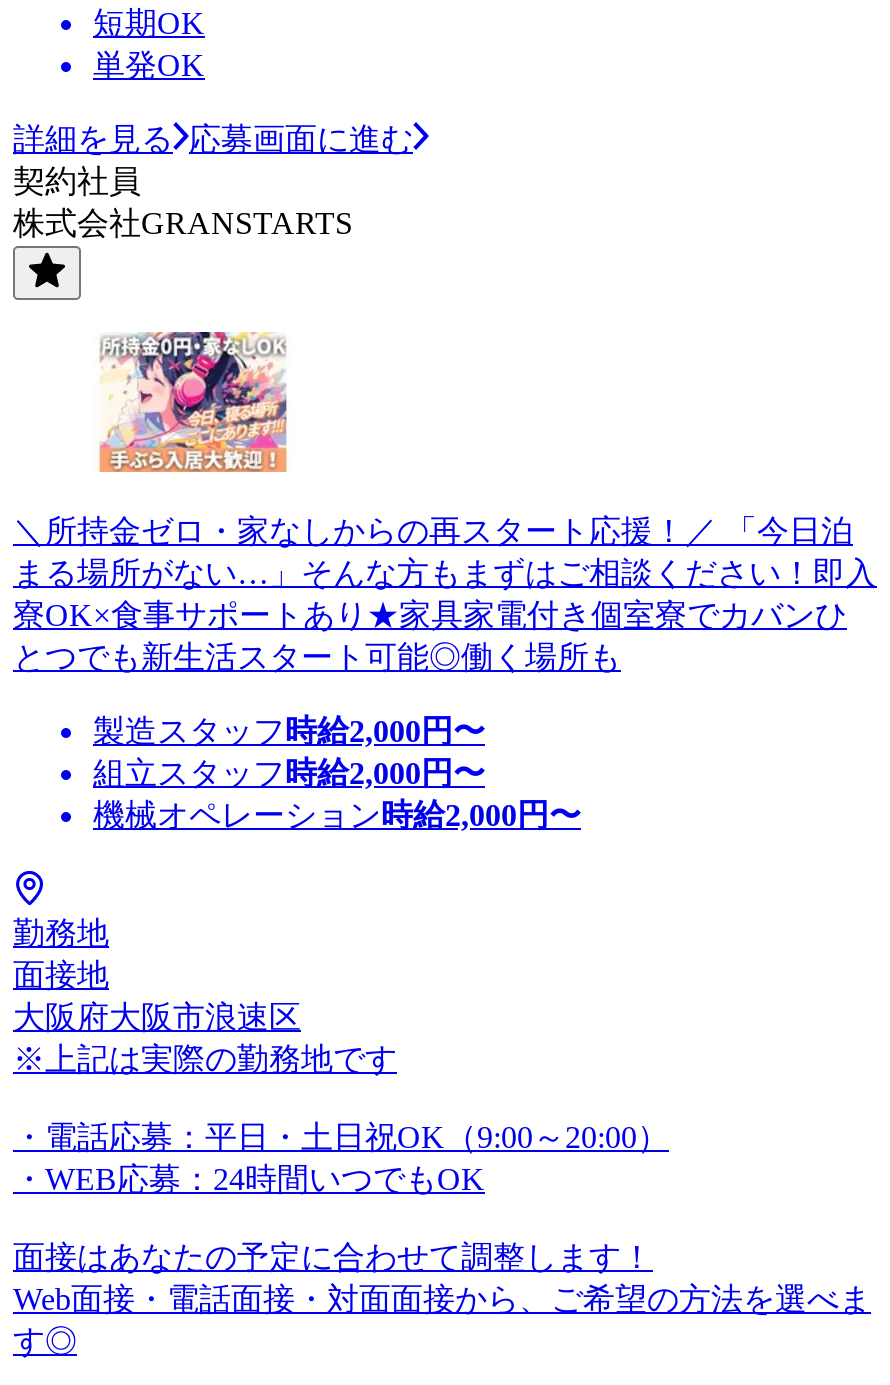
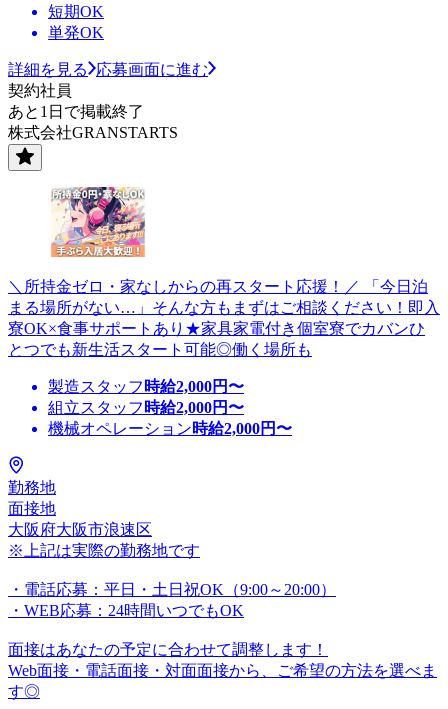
none -> [8,103,144,120] あと1日で掲載終了

